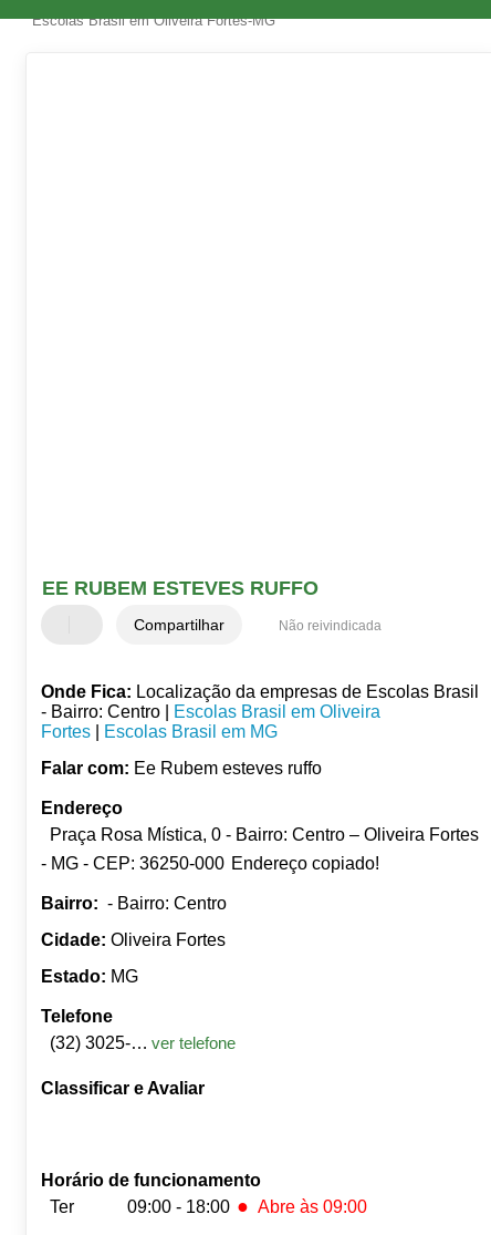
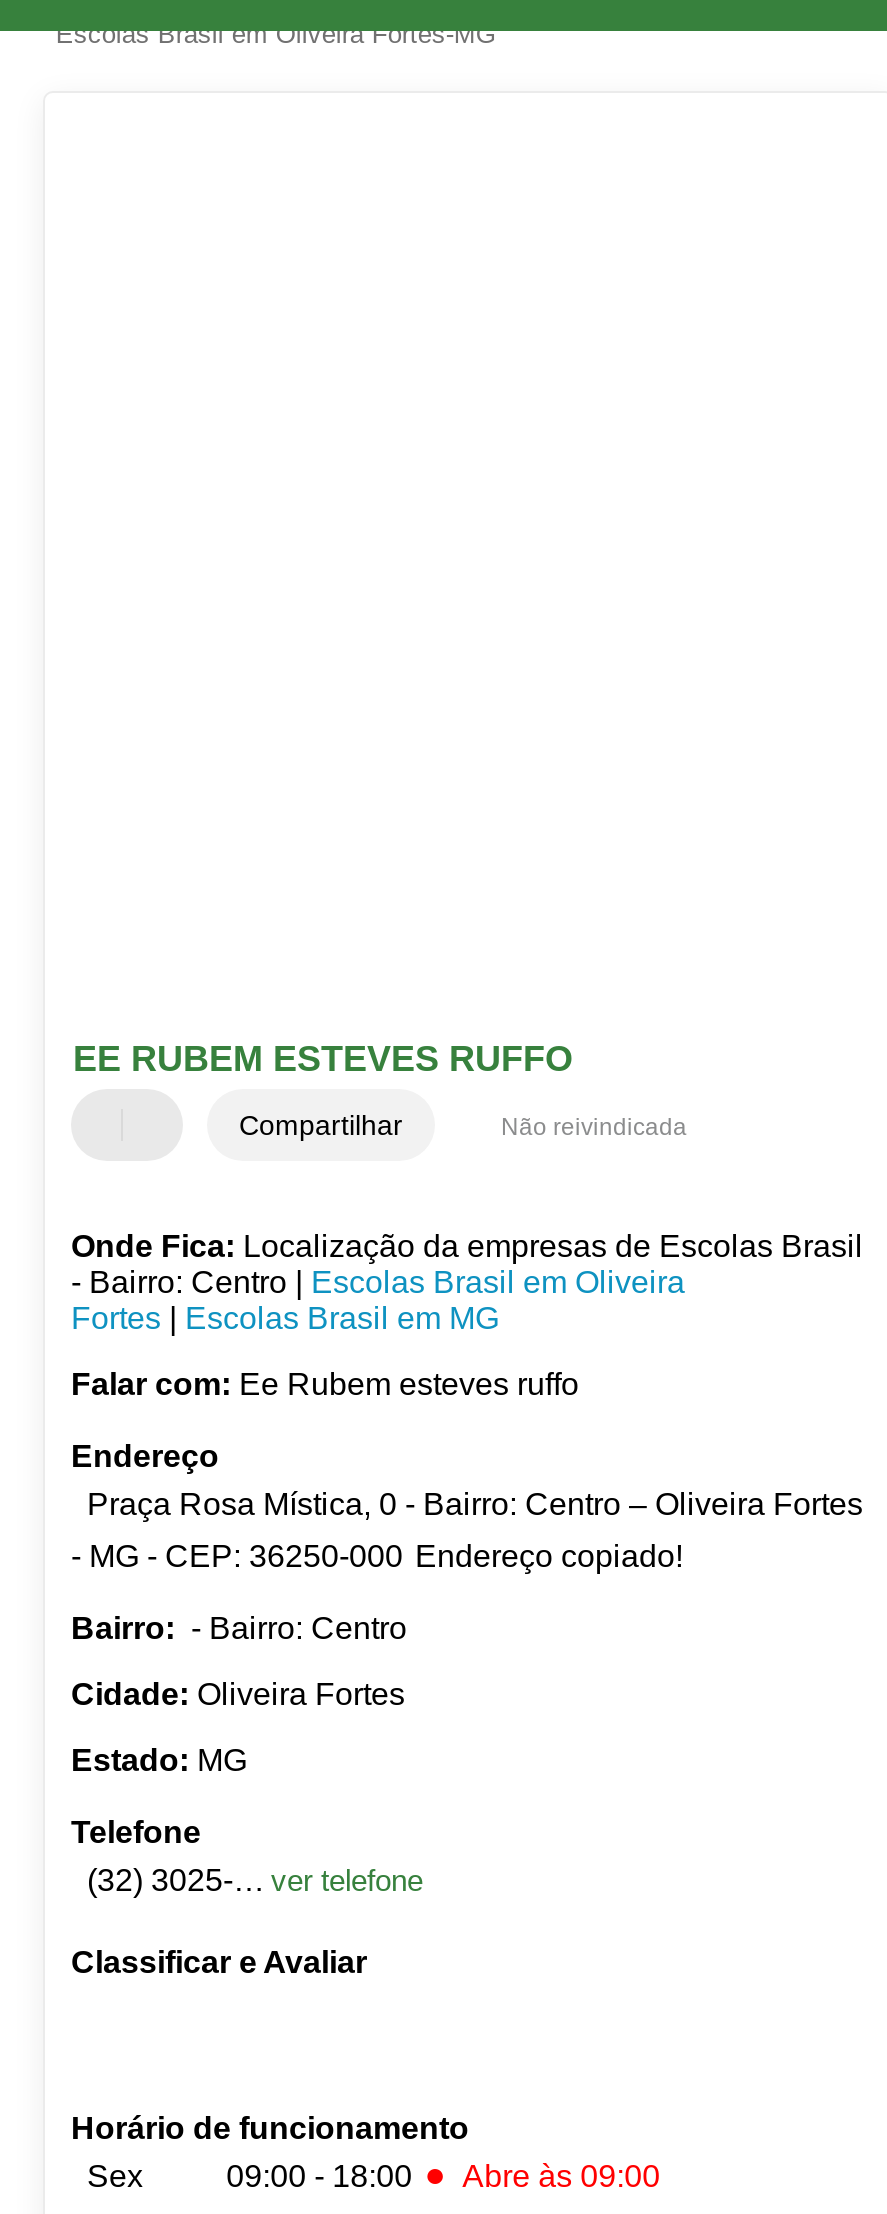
[41,1198,74,1217] Ter -> [71,2160,143,2194] Sex

